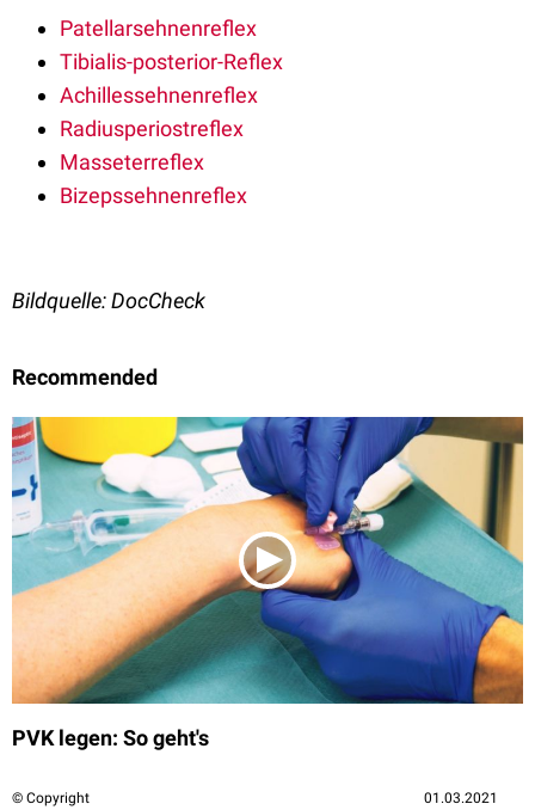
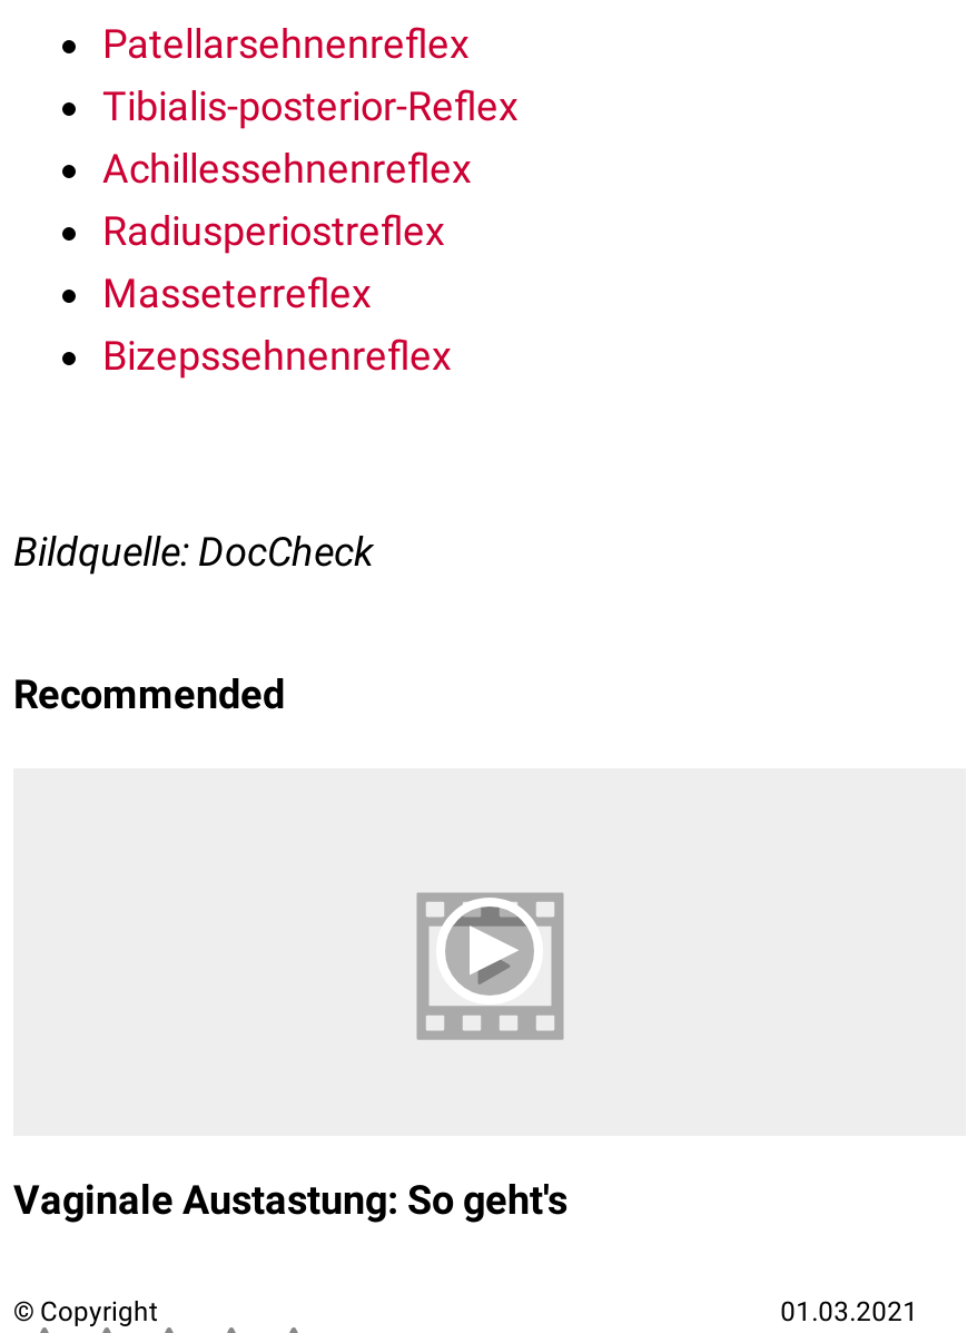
[11,416,524,705] [image] -> none
[12,725,209,751] PVK legen: So geht's -> [13,1175,568,1222] Vaginale Austastung: So geht's

